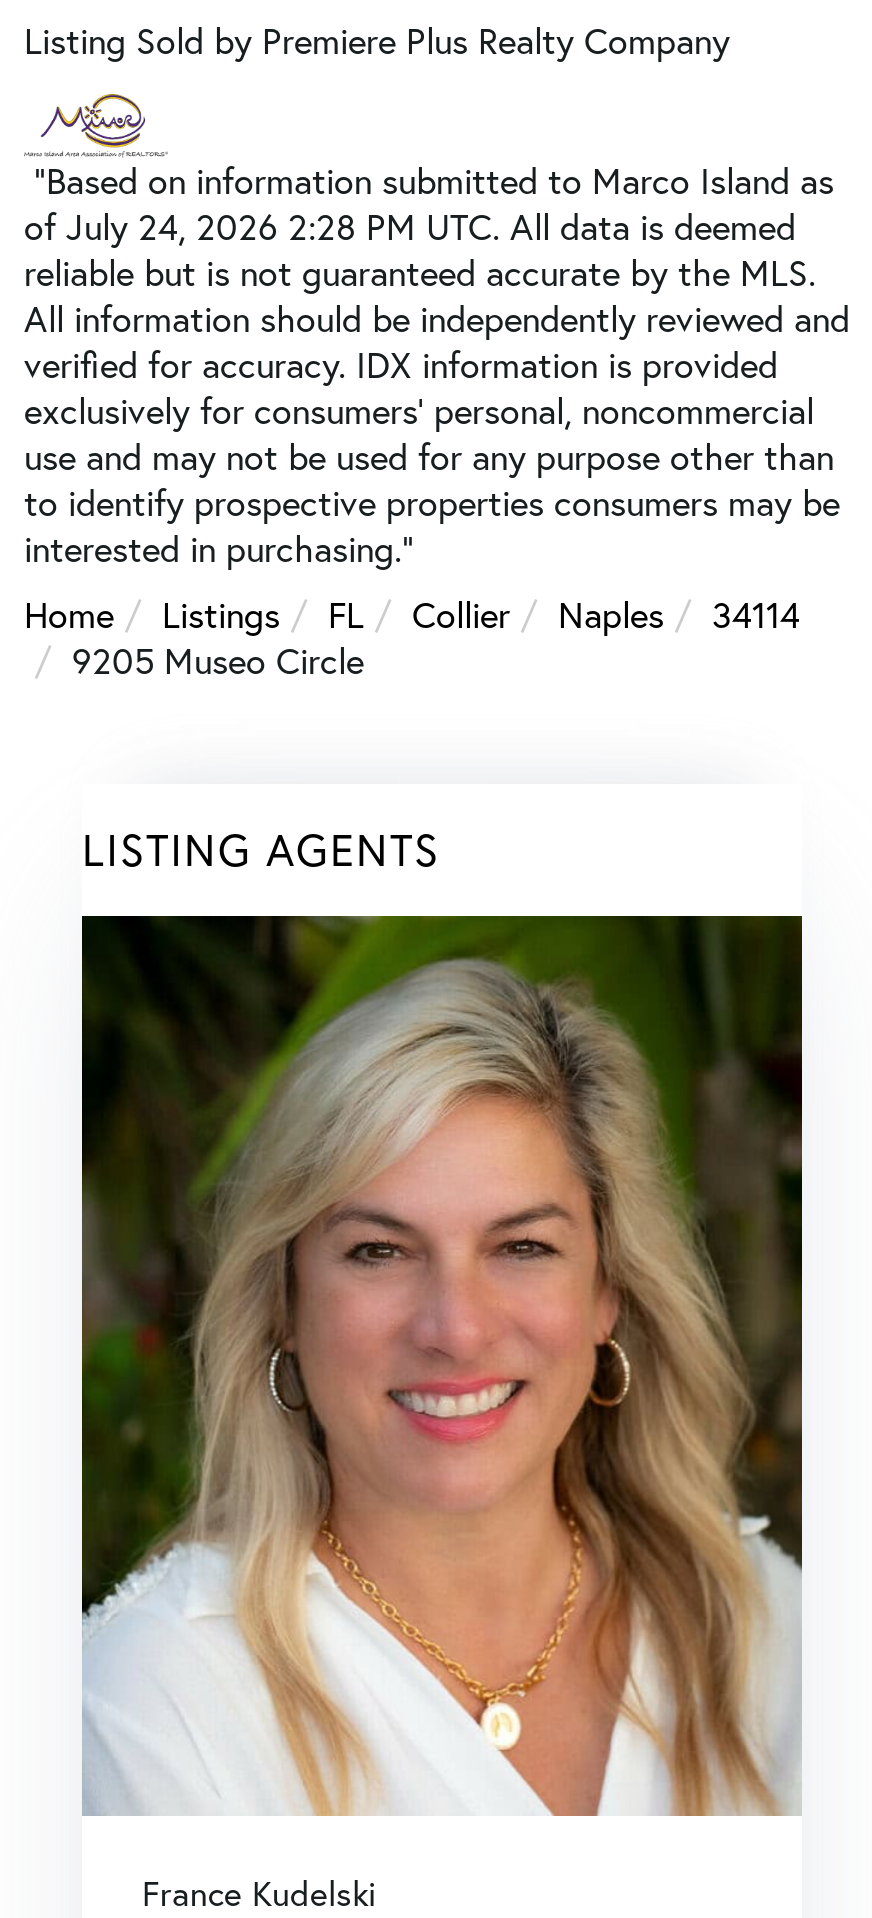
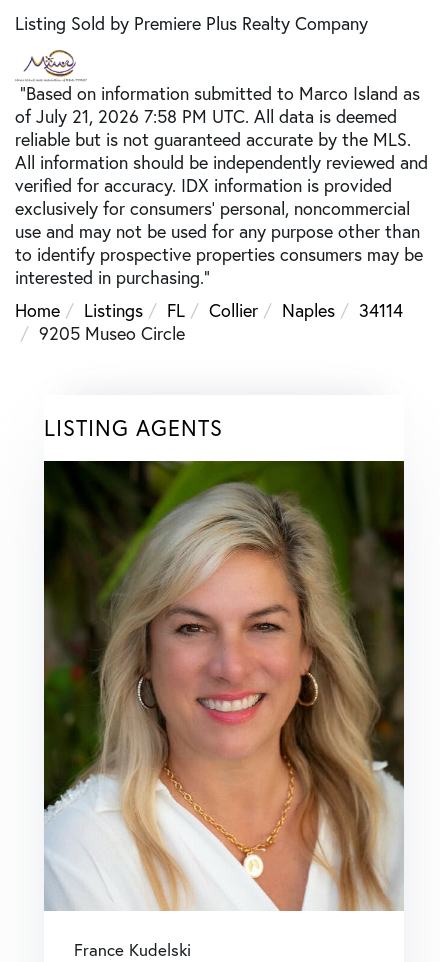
[24,204,796,250] of July 24, 2026 2:28 PM UTC. All data is deemed -> [15,105,397,128] of July 21, 2026 7:58 PM UTC. All data is deemed

